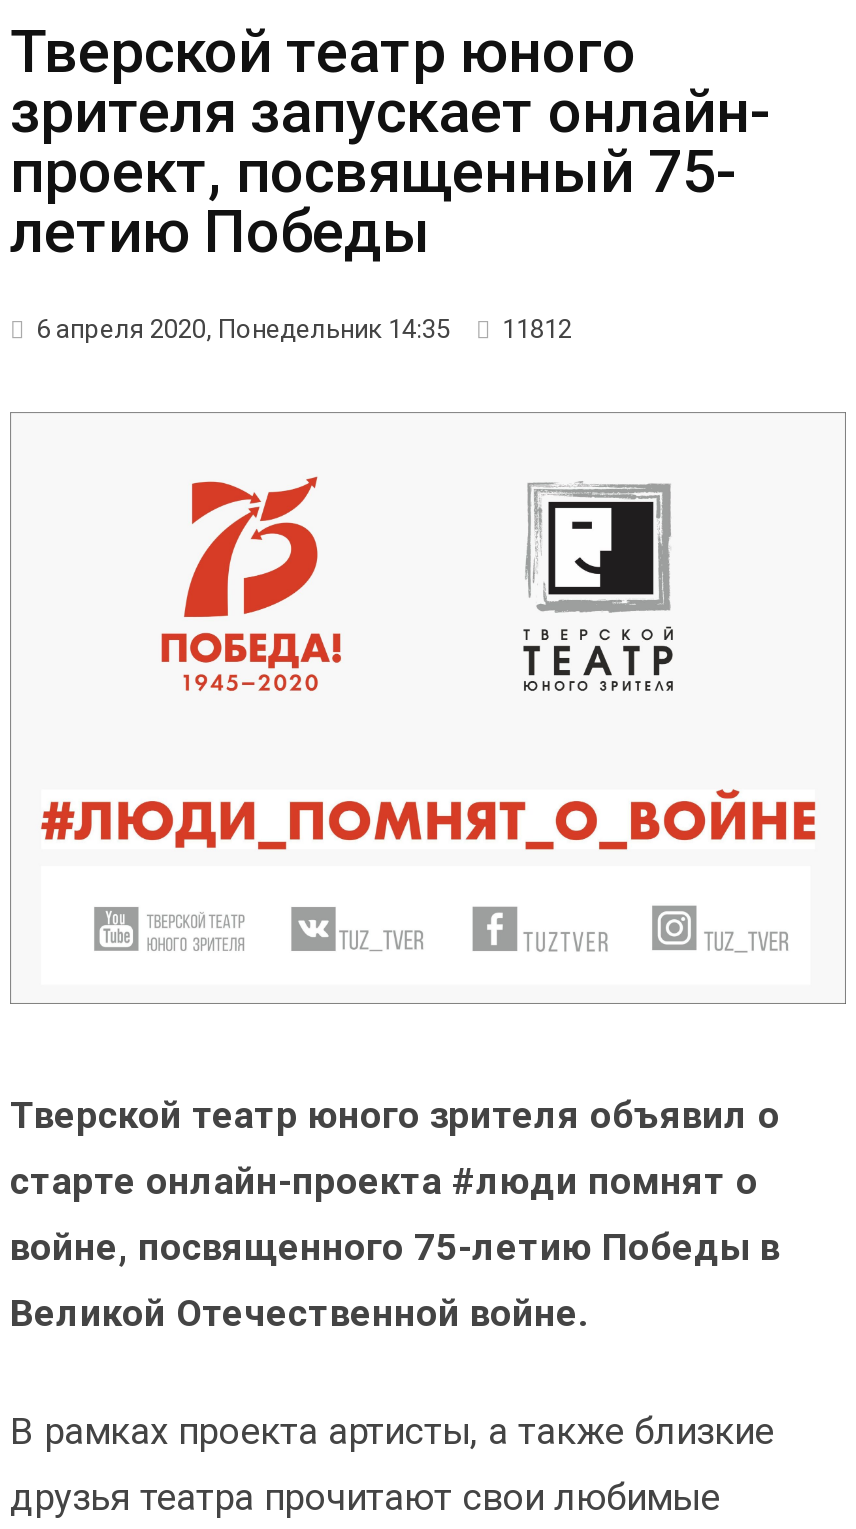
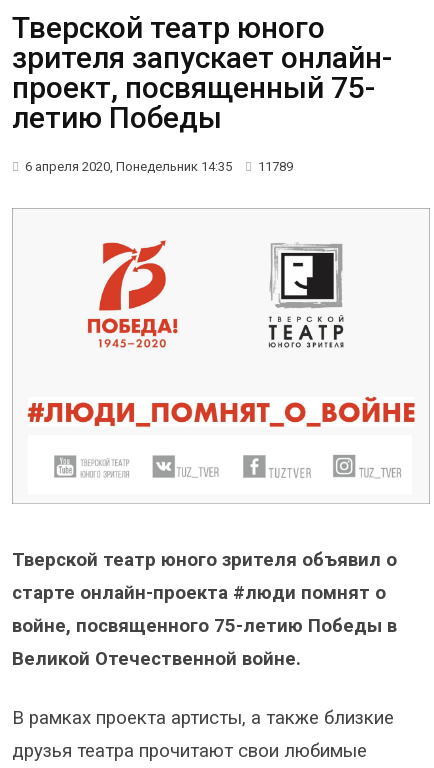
[496,313,572,343] 11812 -> [255,158,293,173] 11789

